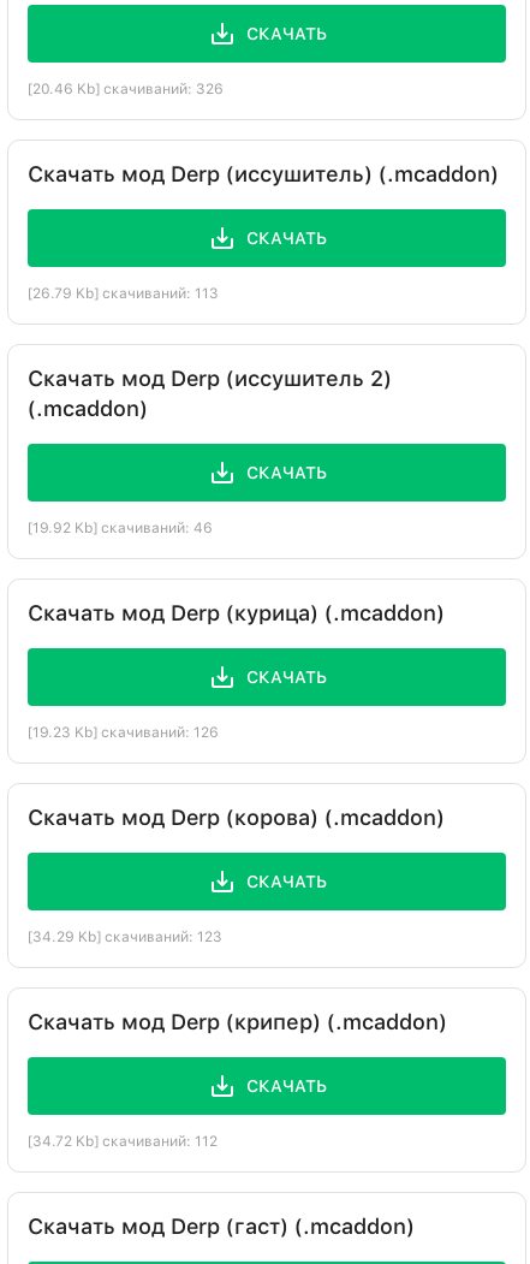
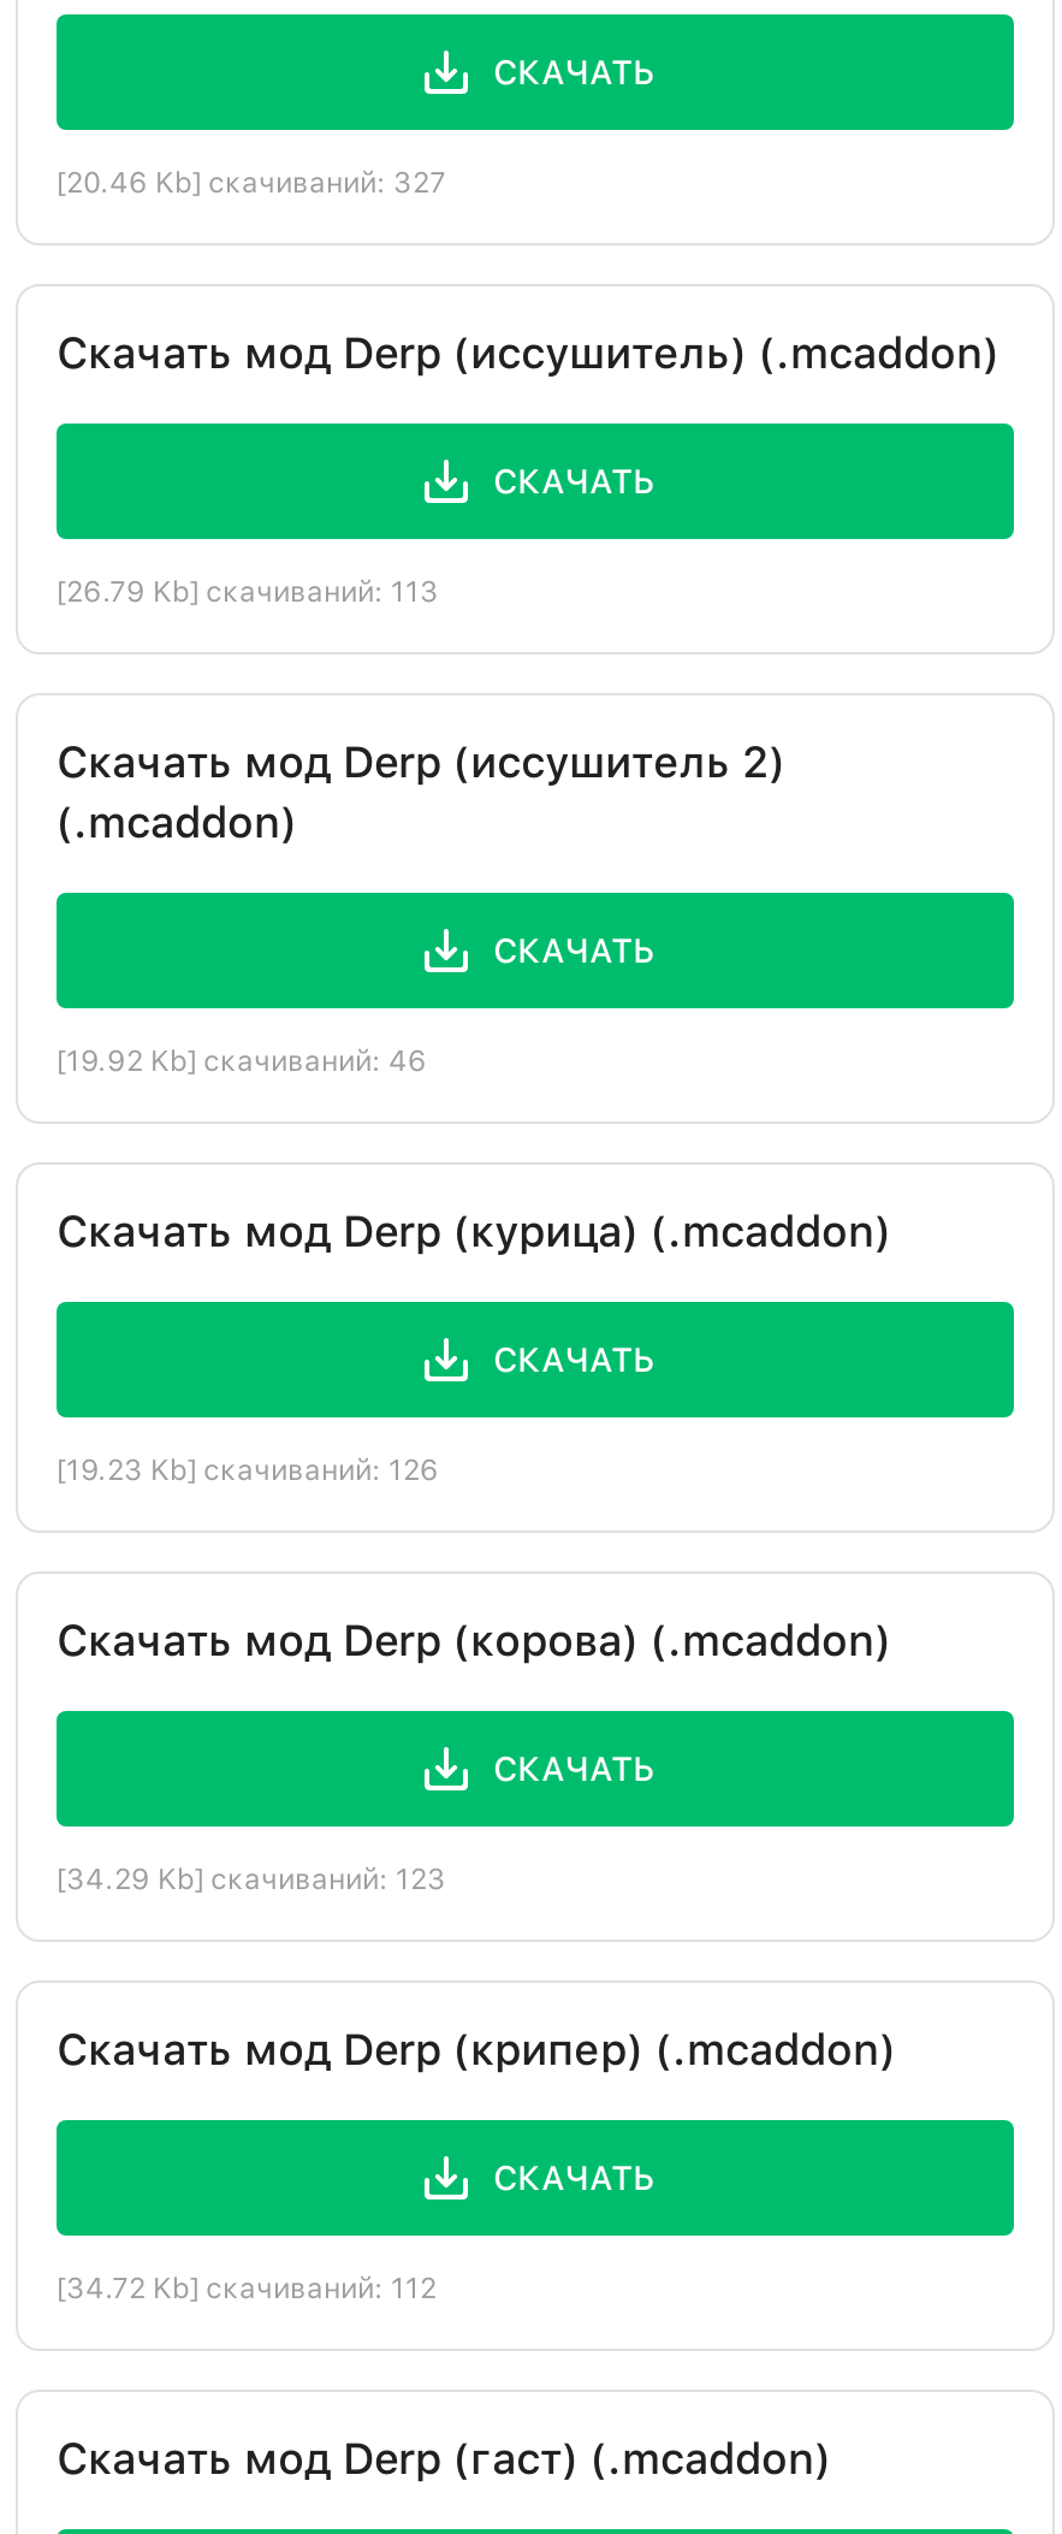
[28,80,224,97] [20.46 Kb] скачиваний: 326 -> [57,165,446,199] [20.46 Kb] скачиваний: 327

